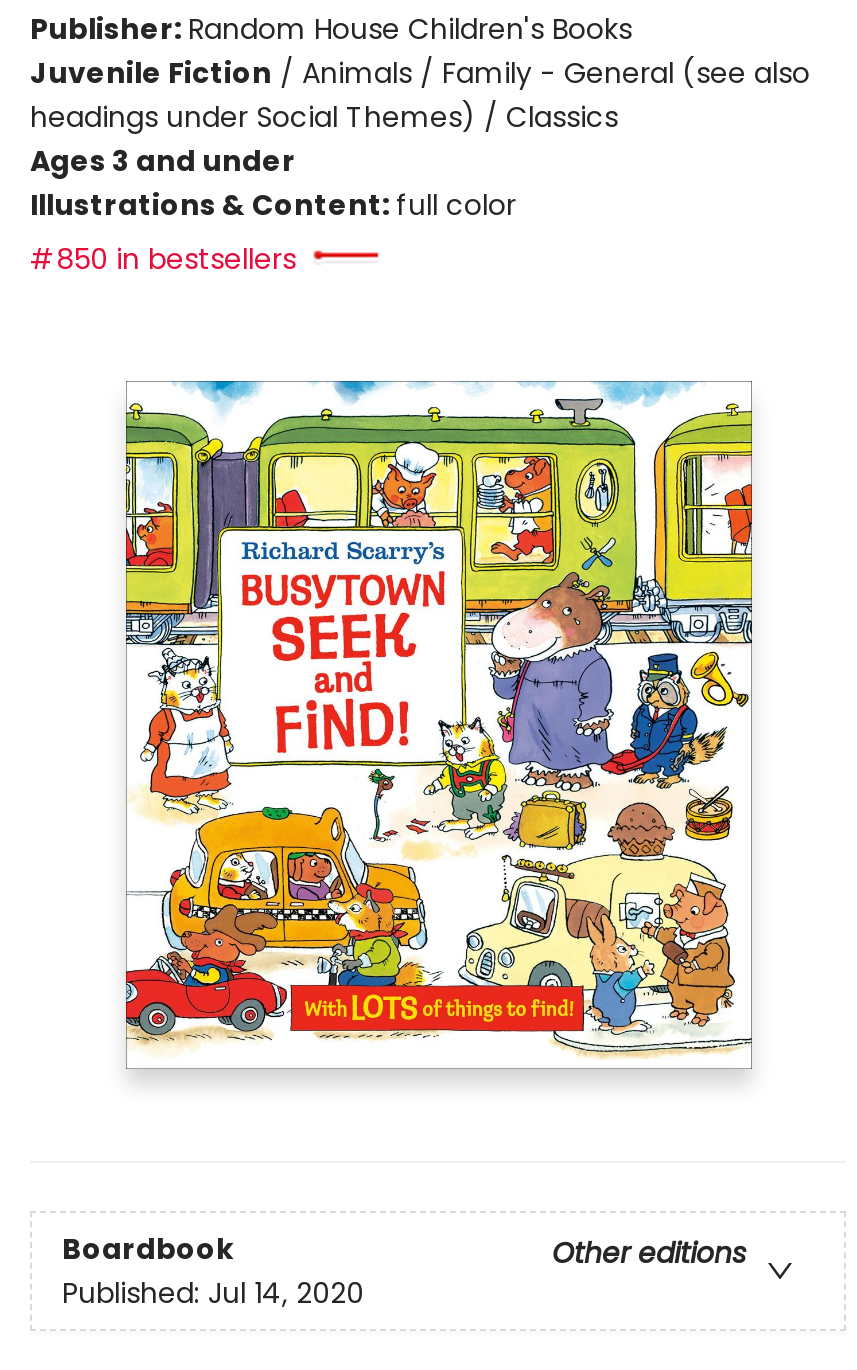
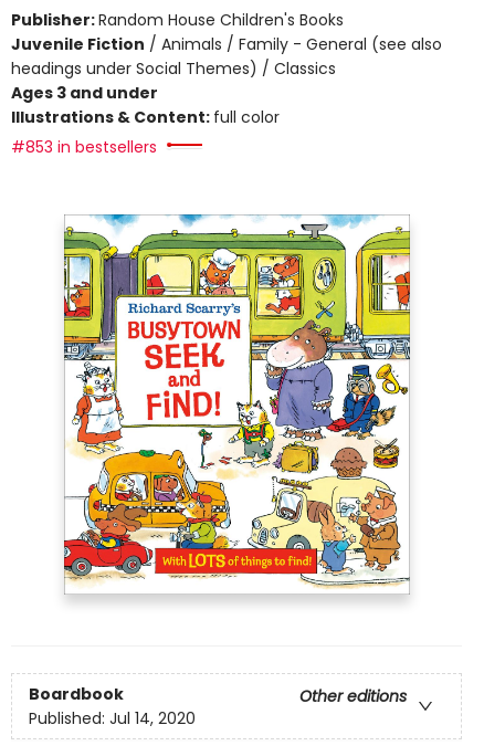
[30,239,296,279] #850 in bestsellers -> [11,136,157,158] #853 in bestsellers

